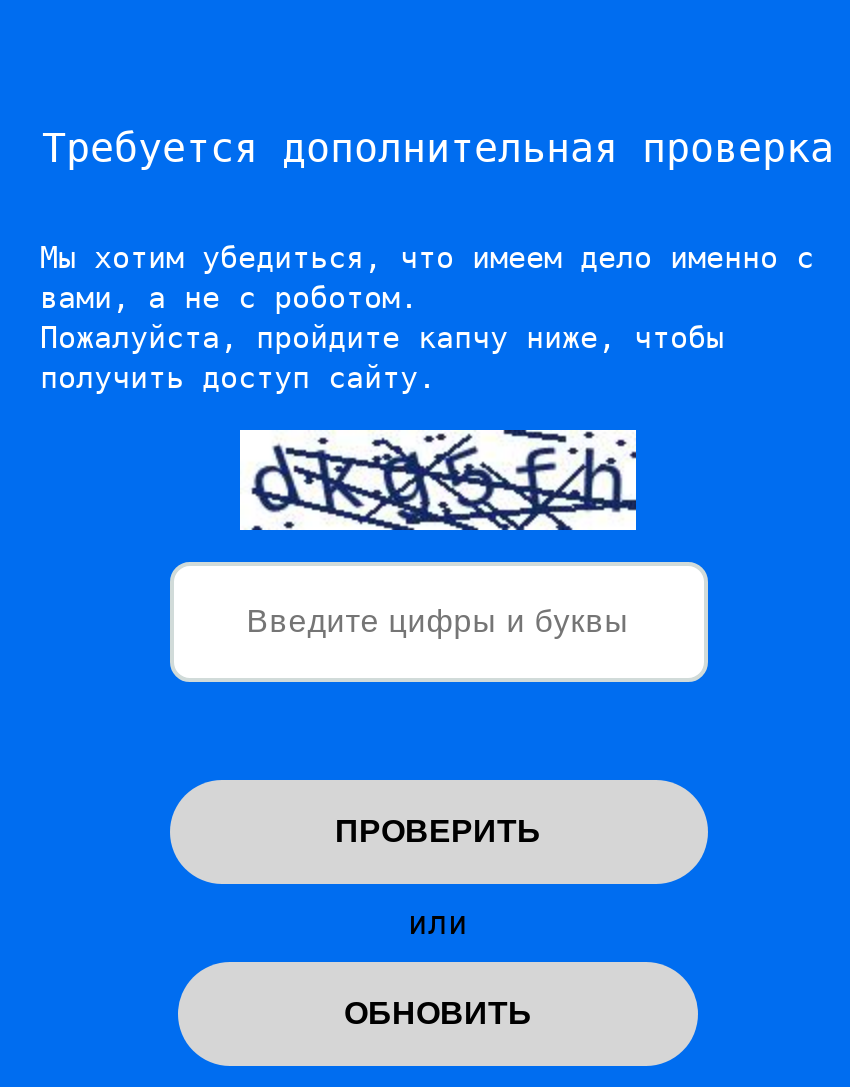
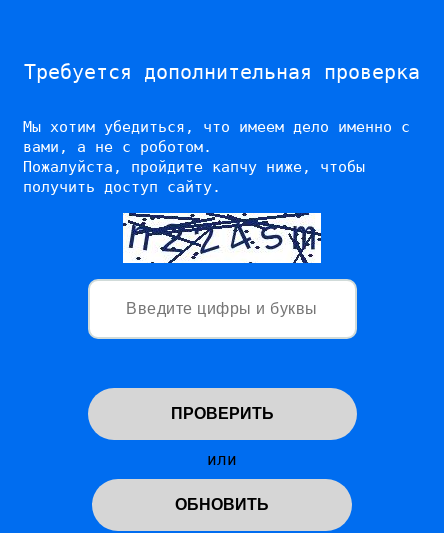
[238,428,638,532] [image] -> [122,212,322,264] [image]

